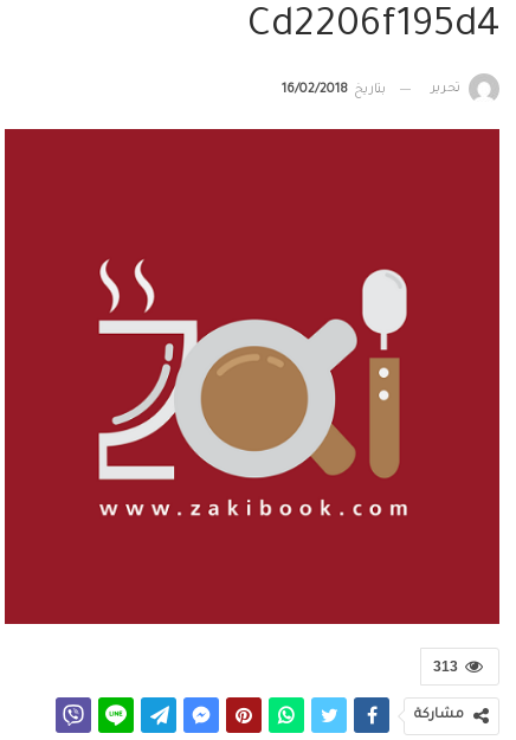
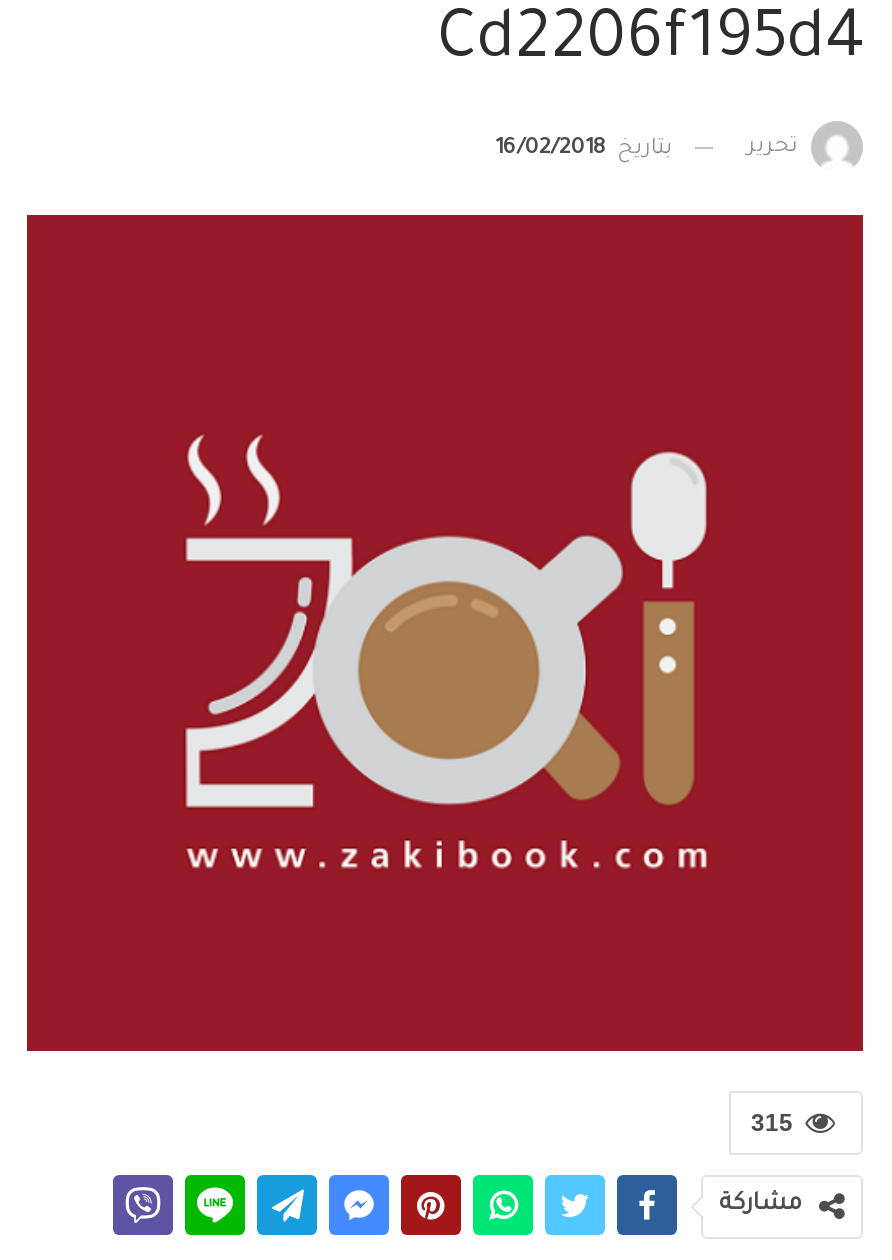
[433,658,458,675] 313 -> [751,1108,793,1136] 315

